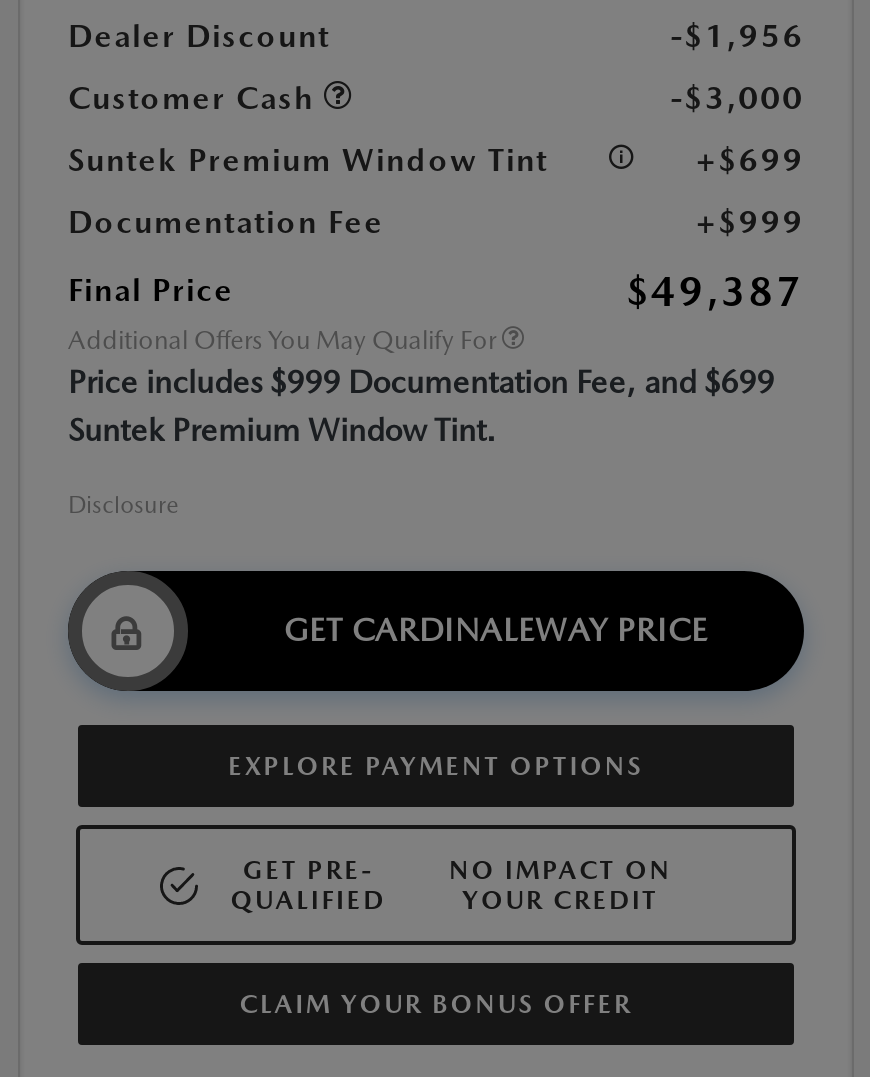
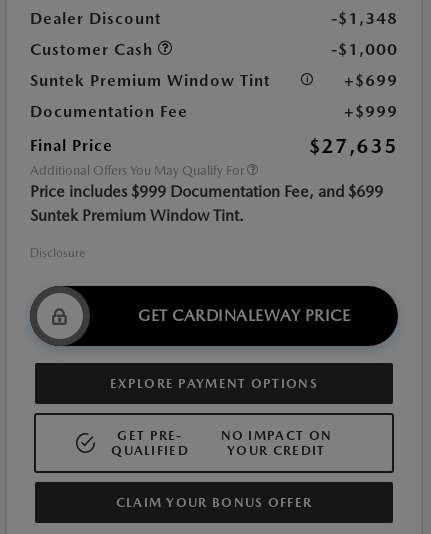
[670,18,804,56] -$1,956 -> [331,9,398,28] -$1,348
[670,80,804,118] -$3,000 -> [331,40,398,59] -$1,000
[626,268,804,316] $49,387 -> [309,134,398,158] $27,635

